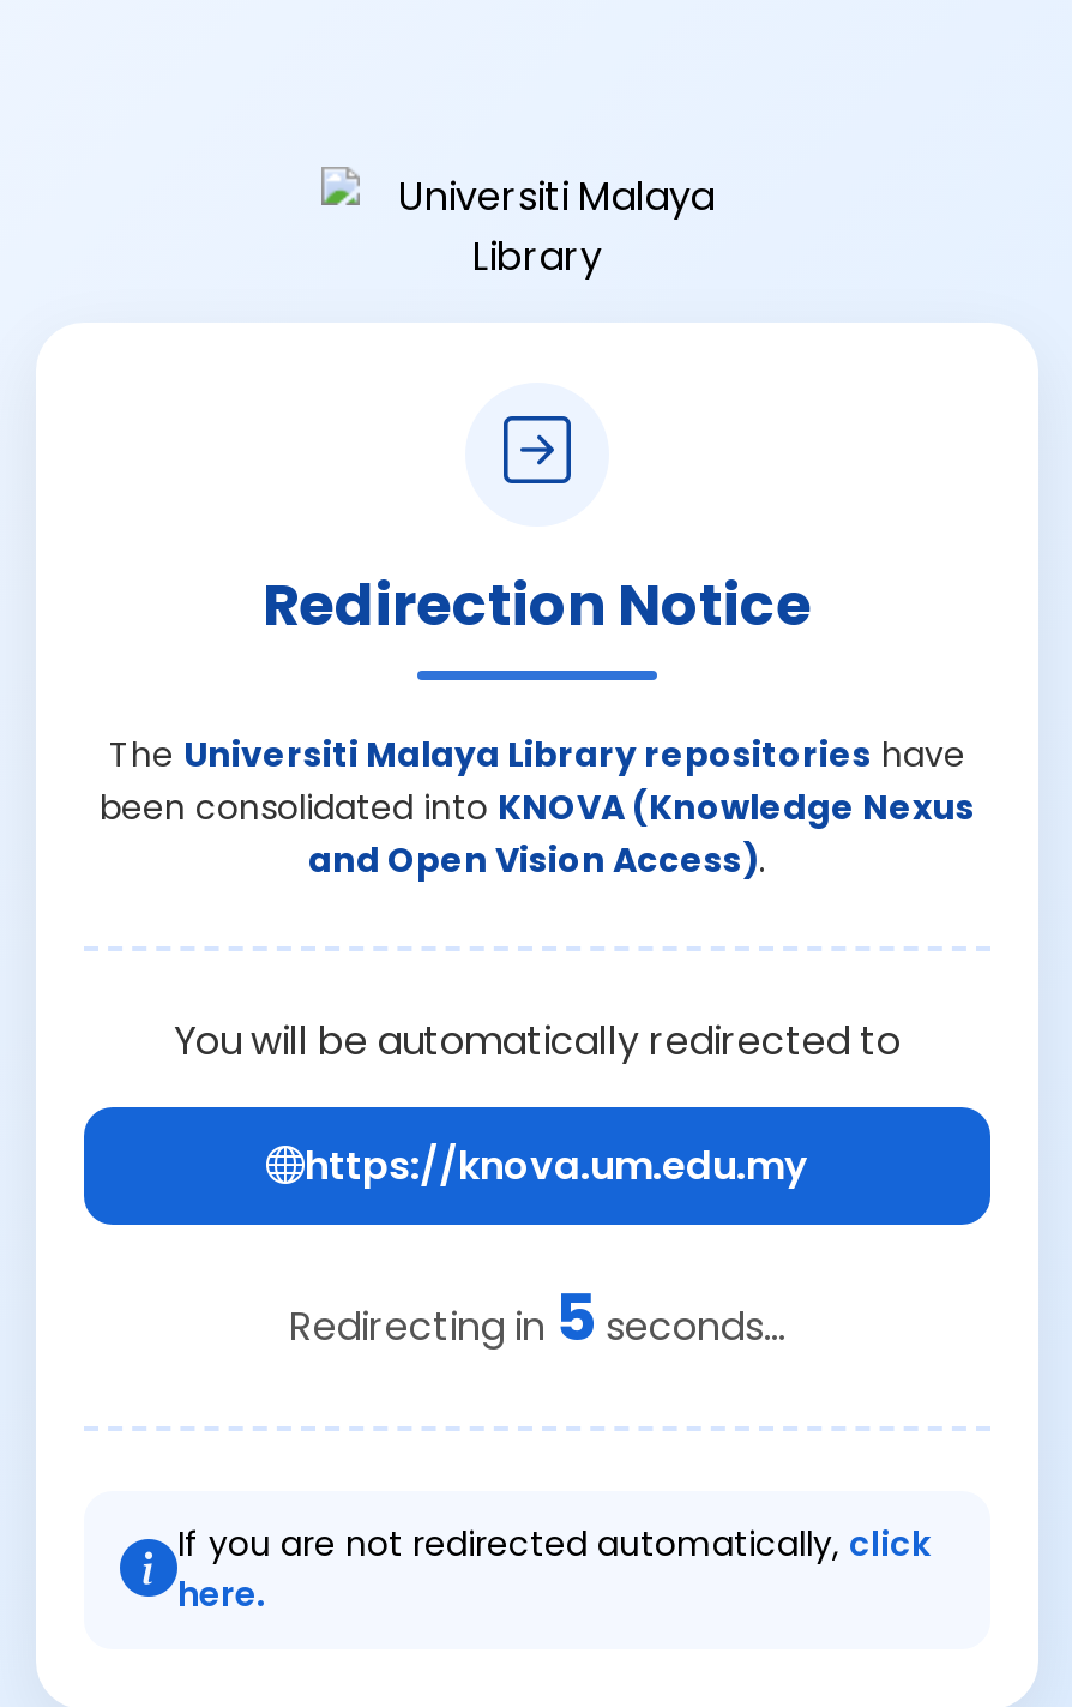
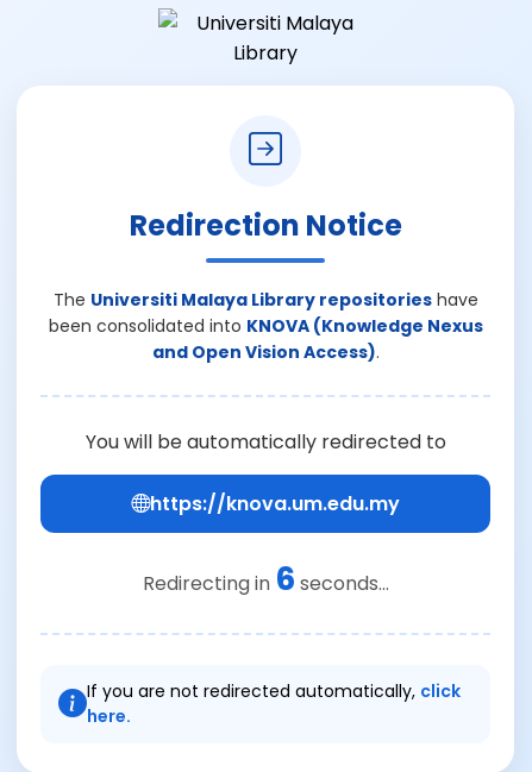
[289,1274,785,1360] Redirecting in 5seconds... -> [142,557,389,600] Redirecting in 6seconds...

